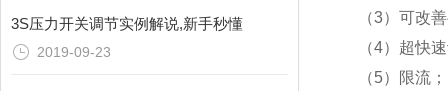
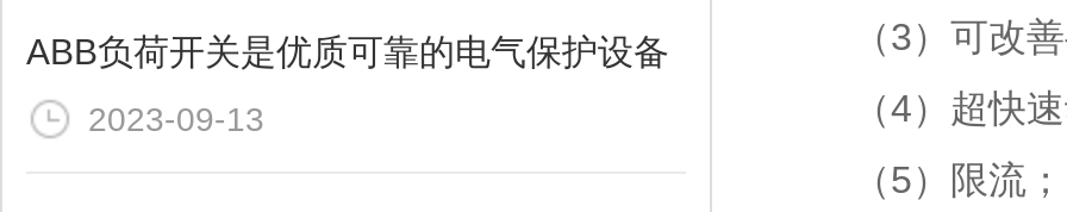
[11,15,243,32] 3S压力开关调节实例解说,新手秒懂 -> [26,31,669,71] ABB负荷开关是优质可靠的电气保护设备
[37,44,111,60] 2019-09-23 -> [88,100,264,138] 2023-09-13

